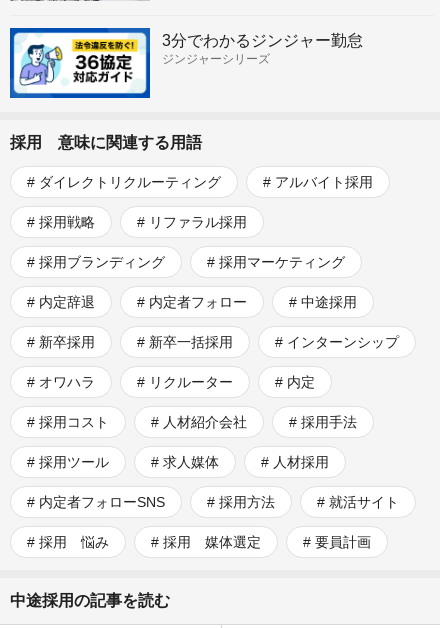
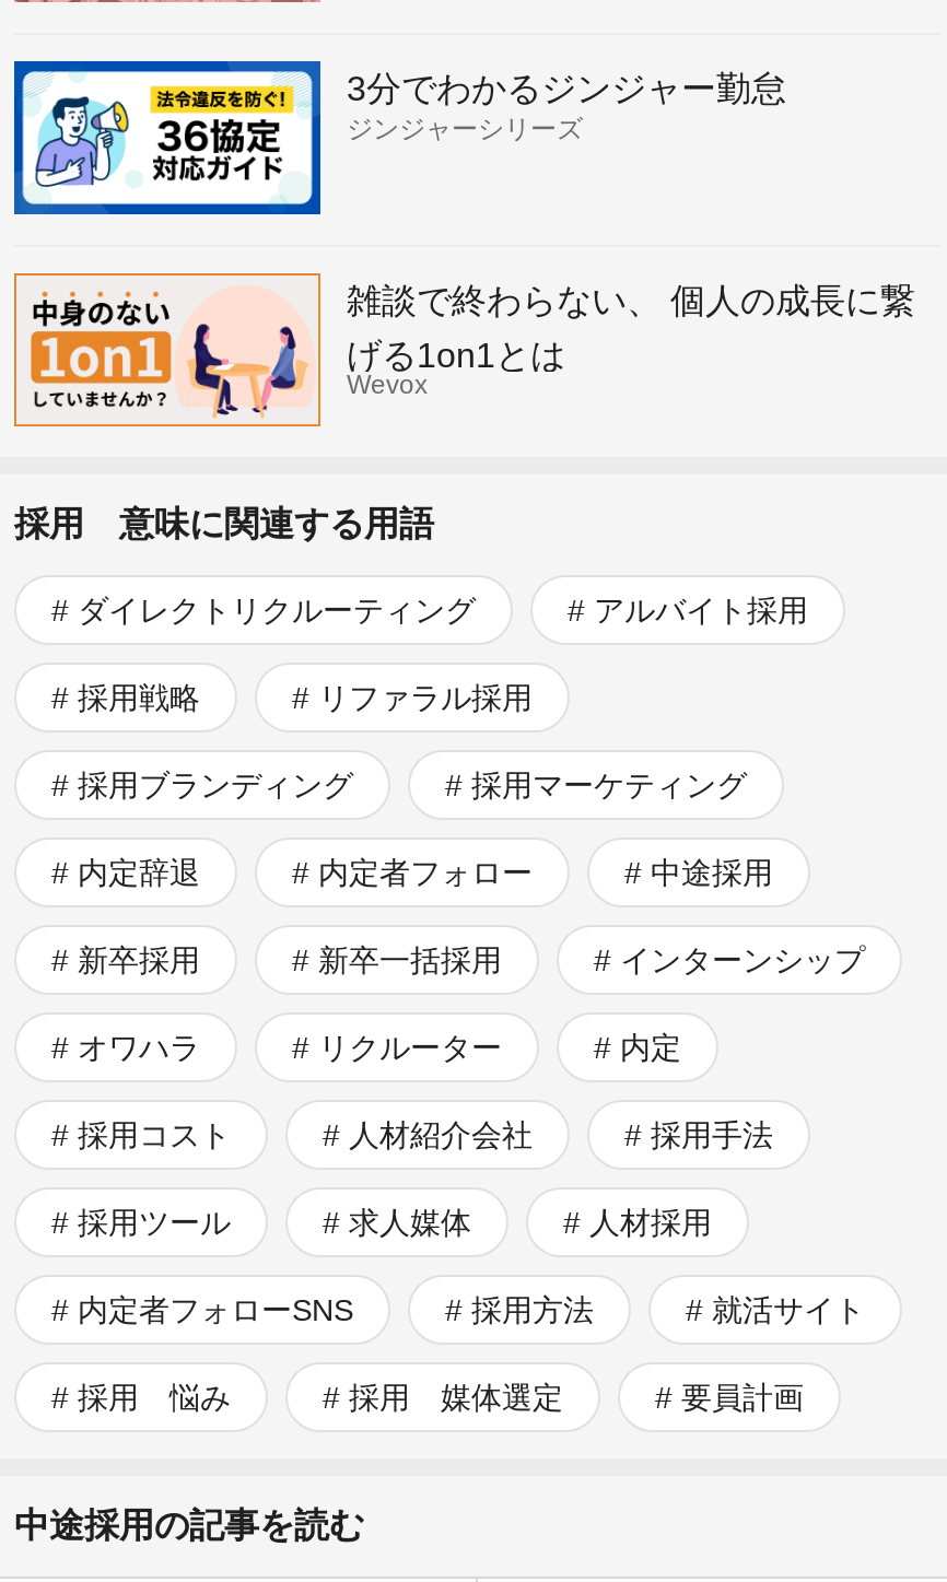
none -> [12,271,915,429] [image] | 雑談で終わらない、 個人の成長に繋 | げる1on1とは | Wevox

